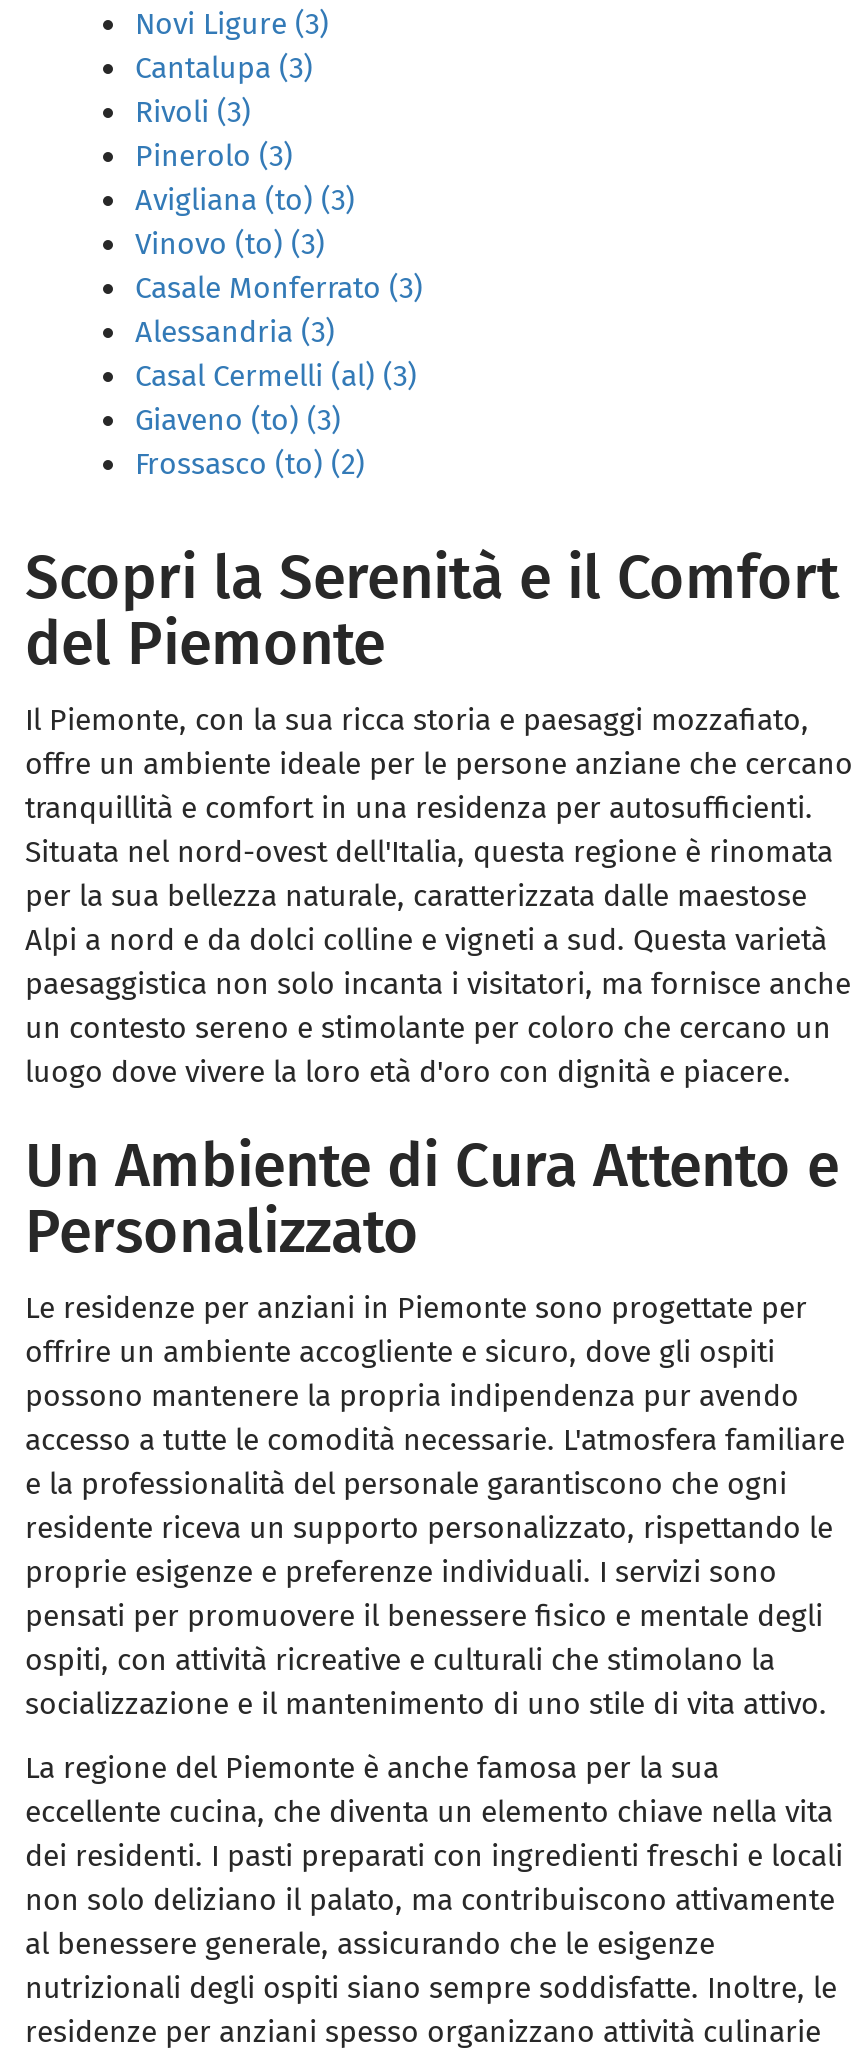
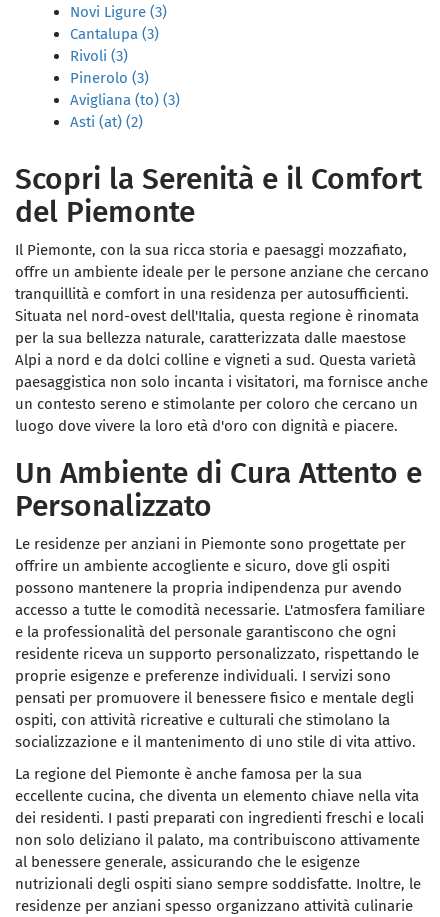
[135,226,423,482] Vinovo (to) (3) | Casale Monferrato (3) | Alessandria (3) | Casal Cermelli (al) (3) | Giaveno (to) (3) | Frossasco (to) (2) -> [70,113,143,131] Asti (at) (2)

